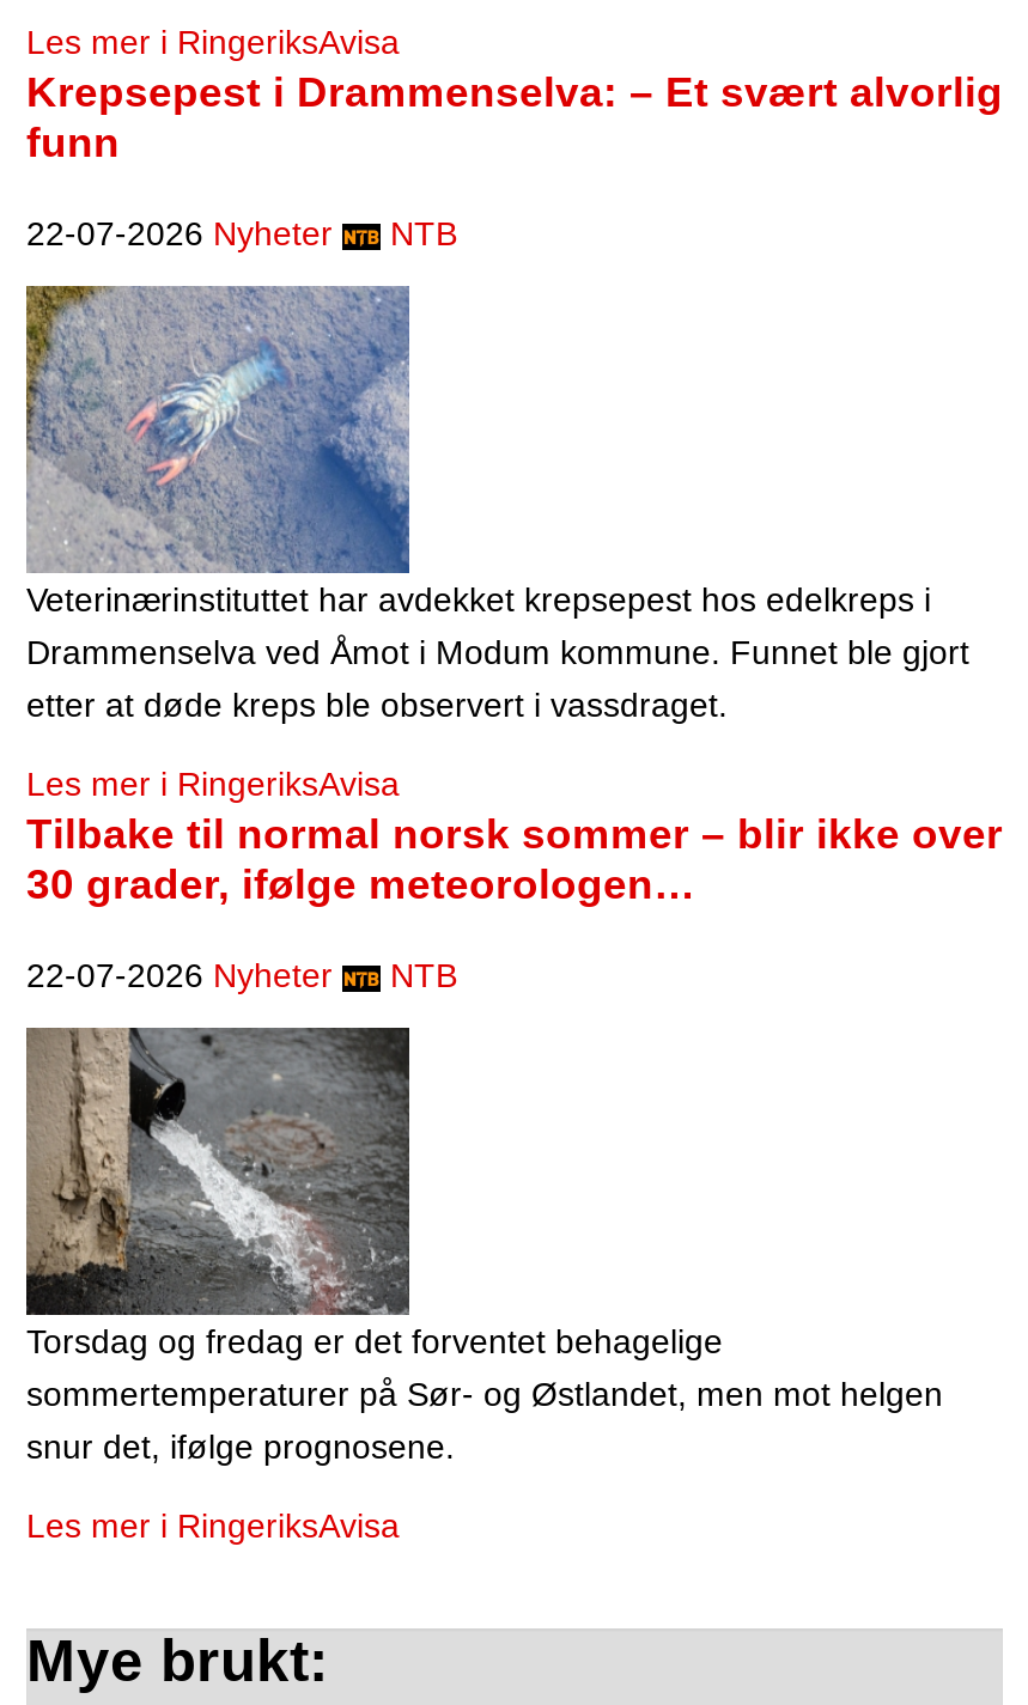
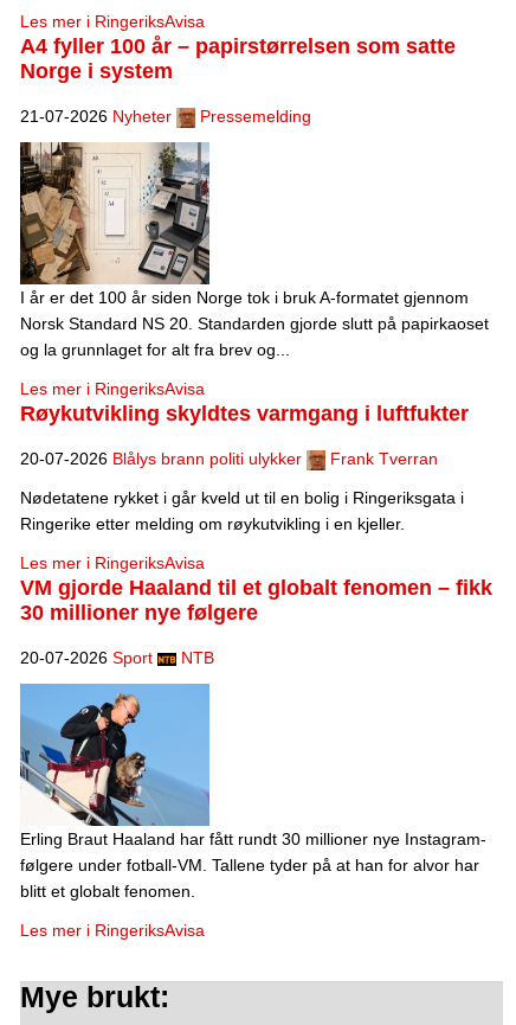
[26,68,1003,166] Krepsepest i Drammenselva: – Et svært alvorlig | funn -> [20,34,456,83] A4 fyller 100 år – papirstørrelsen som satte | Norge i system
[26,214,457,252] 22-07-2026 Nyheter | NTB -> [20,107,311,126] 21-07-2026 Nyheter | Pressemelding
[24,284,969,724] [image] | Veterinærinstituttet har avdekket krepsepest hos edelkreps i | Drammenselva ved Åmot i Modum kommune. Funnet ble gjort | etter at døde kreps ble observert i vassdraget. -> [19,142,489,359] [image] | I år er det 100 år siden Norge tok i bruk A-formatet gjennom | Norsk Standard NS 20. Standarden gjorde slutt på papirkaoset | og la grunnlaget for alt fra brev og...
[26,810,1003,994] Tilbake til normal norsk sommer – blir ikke over | 30 grader, ifølge meteorologen… | 22-07-2026 Nyheter -> [20,402,492,667] Røykutvikling skyldtes varmgang i luftfukter | 20-07-2026 Blålys brann politi ulykker | Frank Tverran | Nødetatene rykket i går kveld ut til en bolig i Ringeriksgata i | Ringerike etter melding om røykutvikling i en kjeller. | Les mer i RingeriksAvisa | VM gjorde Haaland til et globalt fenomen – fikk | 30 millioner nye følgere | 20-07-2026 Sport
[24,1025,943,1466] [image] | Torsdag og fredag er det forventet behagelige | sommertemperaturer på Sør- og Østlandet, men mot helgen | snur det, ifølge prognosene. -> [19,683,486,901] [image] | Erling Braut Haaland har fått rundt 30 millioner nye Instagram- | følgere under fotball-VM. Tallene tyder på at han for alvor har | blitt et globalt fenomen.

